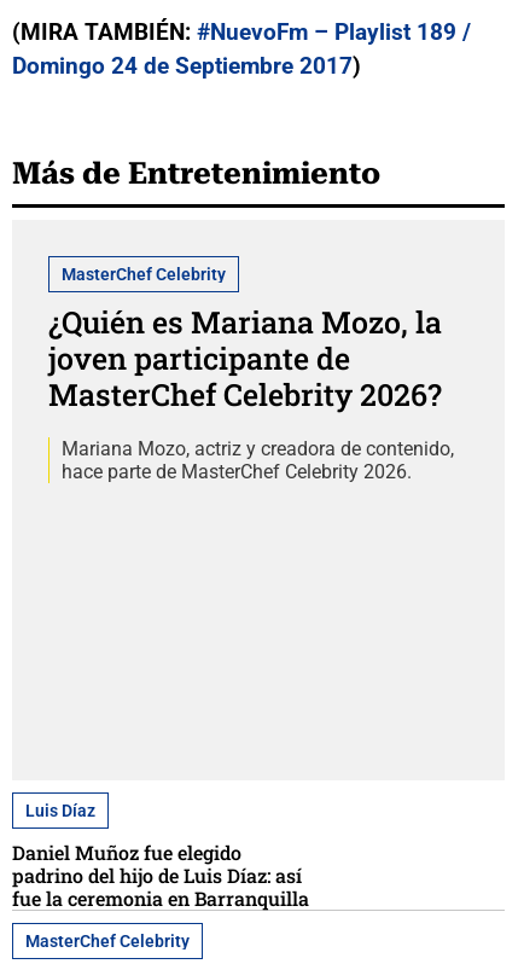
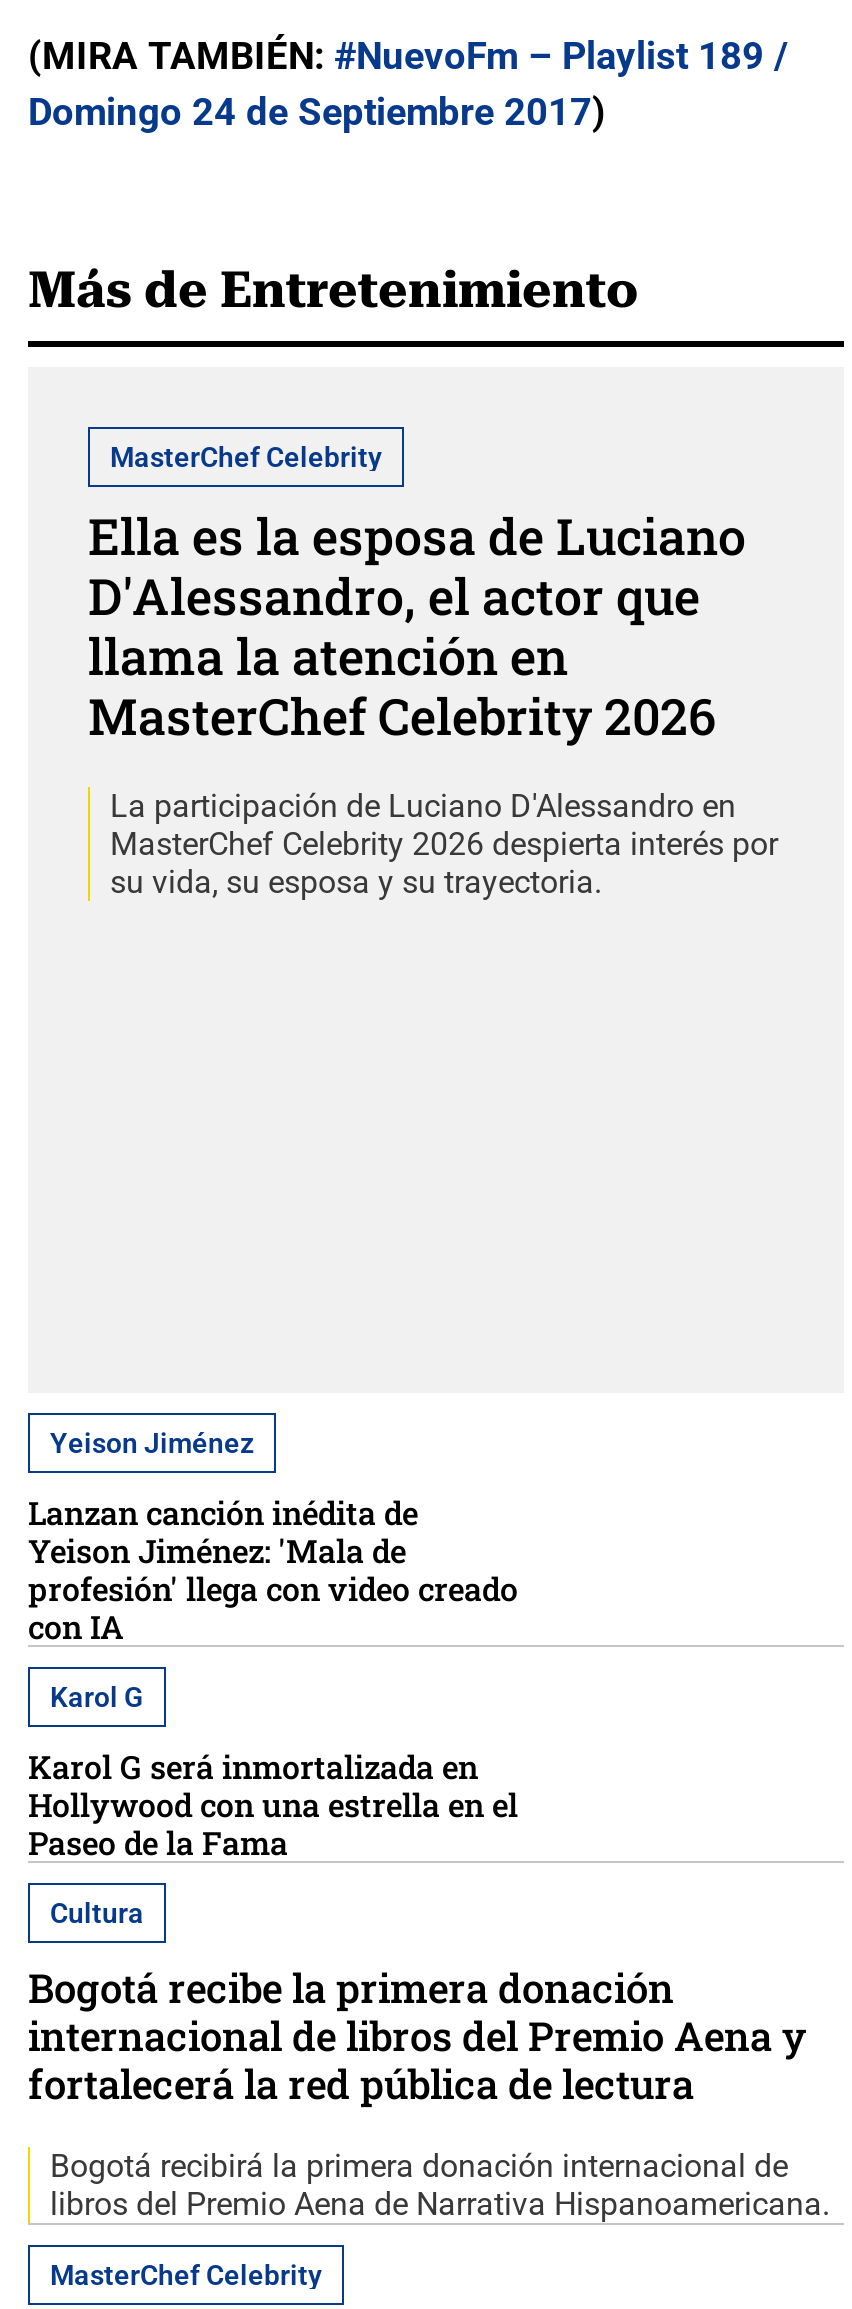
[48,302,454,483] ¿Quién es Mariana Mozo, la | joven participante de | MasterChef Celebrity 2026? | Mariana Mozo, actriz y creadora de contenido, | hace parte de MasterChef Celebrity 2026. -> [88,503,778,901] Ella es la esposa de Luciano | D'Alessandro, el actor que | llama la atención en | MasterChef Celebrity 2026 | La participación de Luciano D'Alessandro en | MasterChef Celebrity 2026 despierta interés por | su vida, su esposa y su trayectoria.
[12,801,309,911] Luis Díaz | Daniel Muñoz fue elegido | padrino del hijo de Luis Díaz: así | fue la ceremonia en Barranquilla -> [28,1427,830,2223] Yeison Jiménez | Lanzan canción inédita de | Yeison Jiménez: 'Mala de | profesión' llega con video creado | con IA | Karol G | Karol G será inmortalizada en | Hollywood con una estrella en el | Paseo de la Fama | Cultura | Bogotá recibe la primera donación | internacional de libros del Premio Aena y | fortalecerá la red pública de lectura | Bogotá recibirá la primera donación internacional de | libros del Premio Aena de Narrativa Hispanoamericana.

